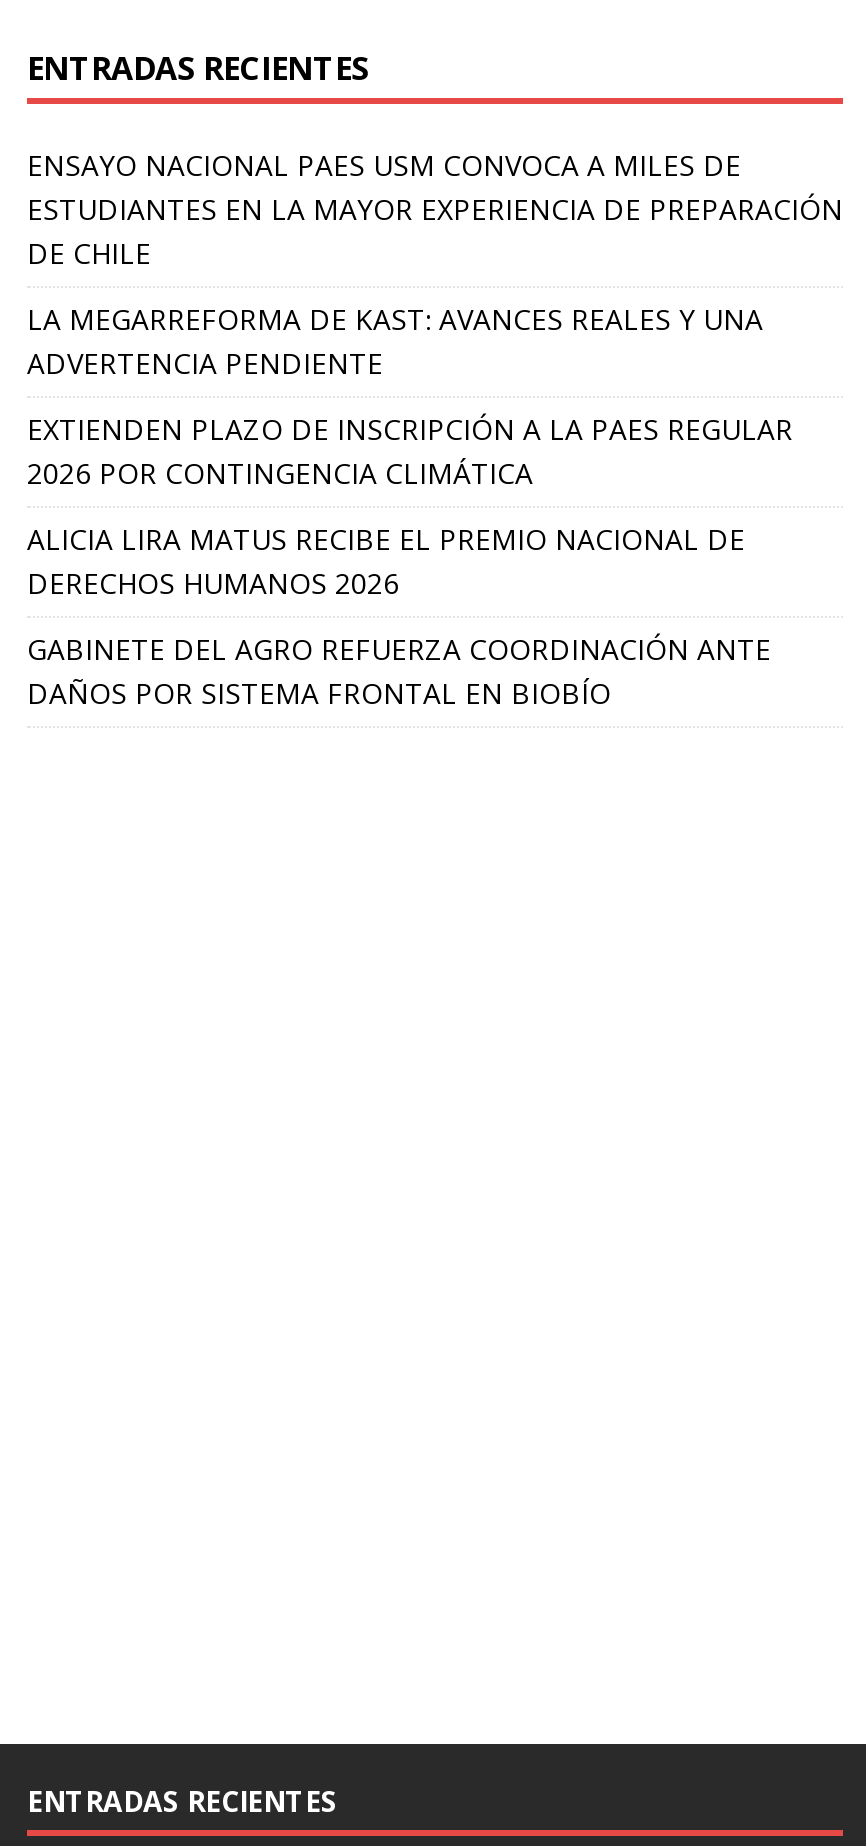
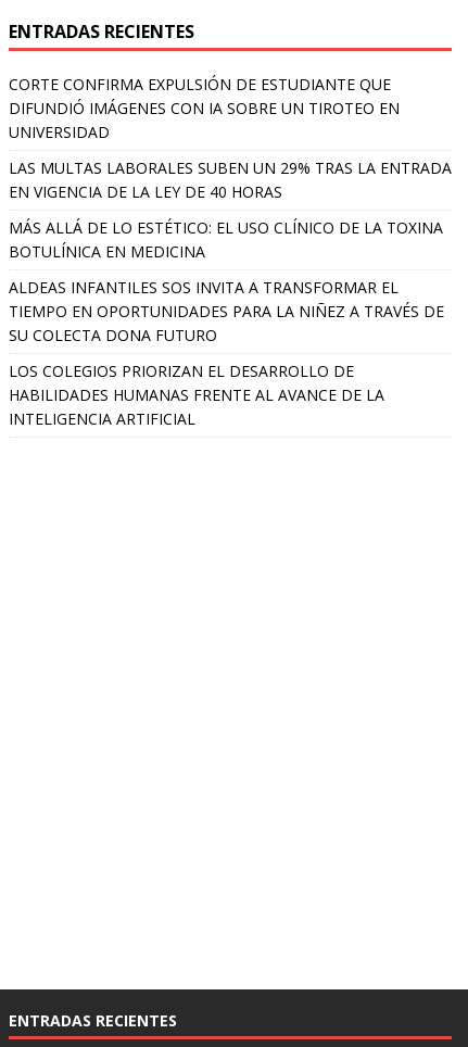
[27,145,843,271] ENSAYO NACIONAL PAES USM CONVOCA A MILES DE | ESTUDIANTES EN LA MAYOR EXPERIENCIA DE PREPARACIÓN | DE CHILE -> [9,73,400,142] CORTE CONFIRMA EXPULSIÓN DE ESTUDIANTE QUE | DIFUNDIÓ IMÁGENES CON IA SOBRE UN TIROTEO EN | UNIVERSIDAD
[27,299,763,381] LA MEGARREFORMA DE KAST: AVANCES REALES Y UNA | ADVERTENCIA PENDIENTE -> [9,157,452,202] LAS MULTAS LABORALES SUBEN UN 29% TRAS LA ENTRADA | EN VIGENCIA DE LA LEY DE 40 HORAS
[27,409,793,491] EXTIENDEN PLAZO DE INSCRIPCIÓN A LA PAES REGULAR | 2026 POR CONTINGENCIA CLIMÁTICA -> [9,217,443,261] MÁS ALLÁ DE LO ESTÉTICO: EL USO CLÍNICO DE LA TOXINA | BOTULÍNICA EN MEDICINA
[27,519,745,601] ALICIA LIRA MATUS RECIBE EL PREMIO NACIONAL DE | DERECHOS HUMANOS 2026 -> [9,277,444,345] ALDEAS INFANTILES SOS INVITA A TRANSFORMAR EL | TIEMPO EN OPORTUNIDADES PARA LA NIÑEZ A TRAVÉS DE | SU COLECTA DONA FUTURO
[27,629,771,711] GABINETE DEL AGRO REFUERZA COORDINACIÓN ANTE | DAÑOS POR SISTEMA FRONTAL EN BIOBÍO -> [9,360,384,429] LOS COLEGIOS PRIORIZAN EL DESARROLLO DE | HABILIDADES HUMANAS FRENTE AL AVANCE DE LA | INTELIGENCIA ARTIFICIAL

